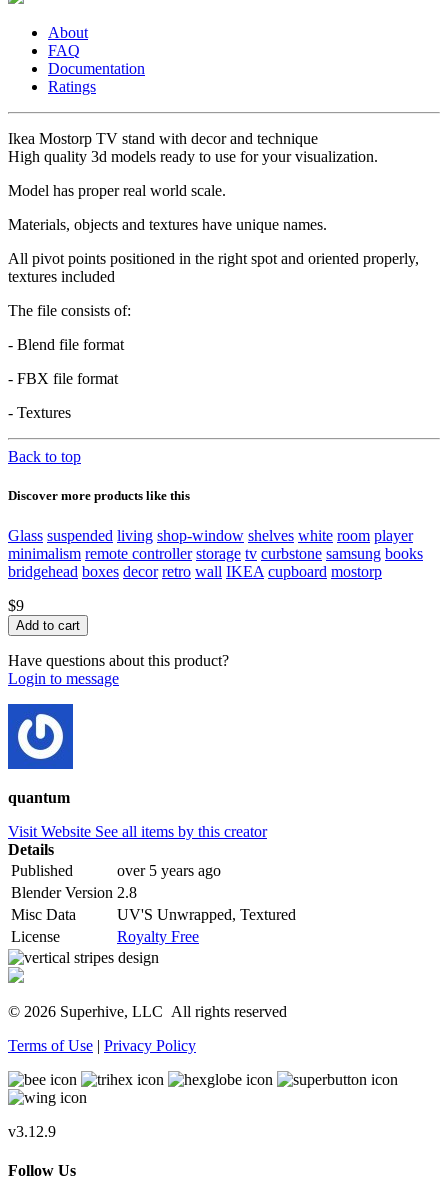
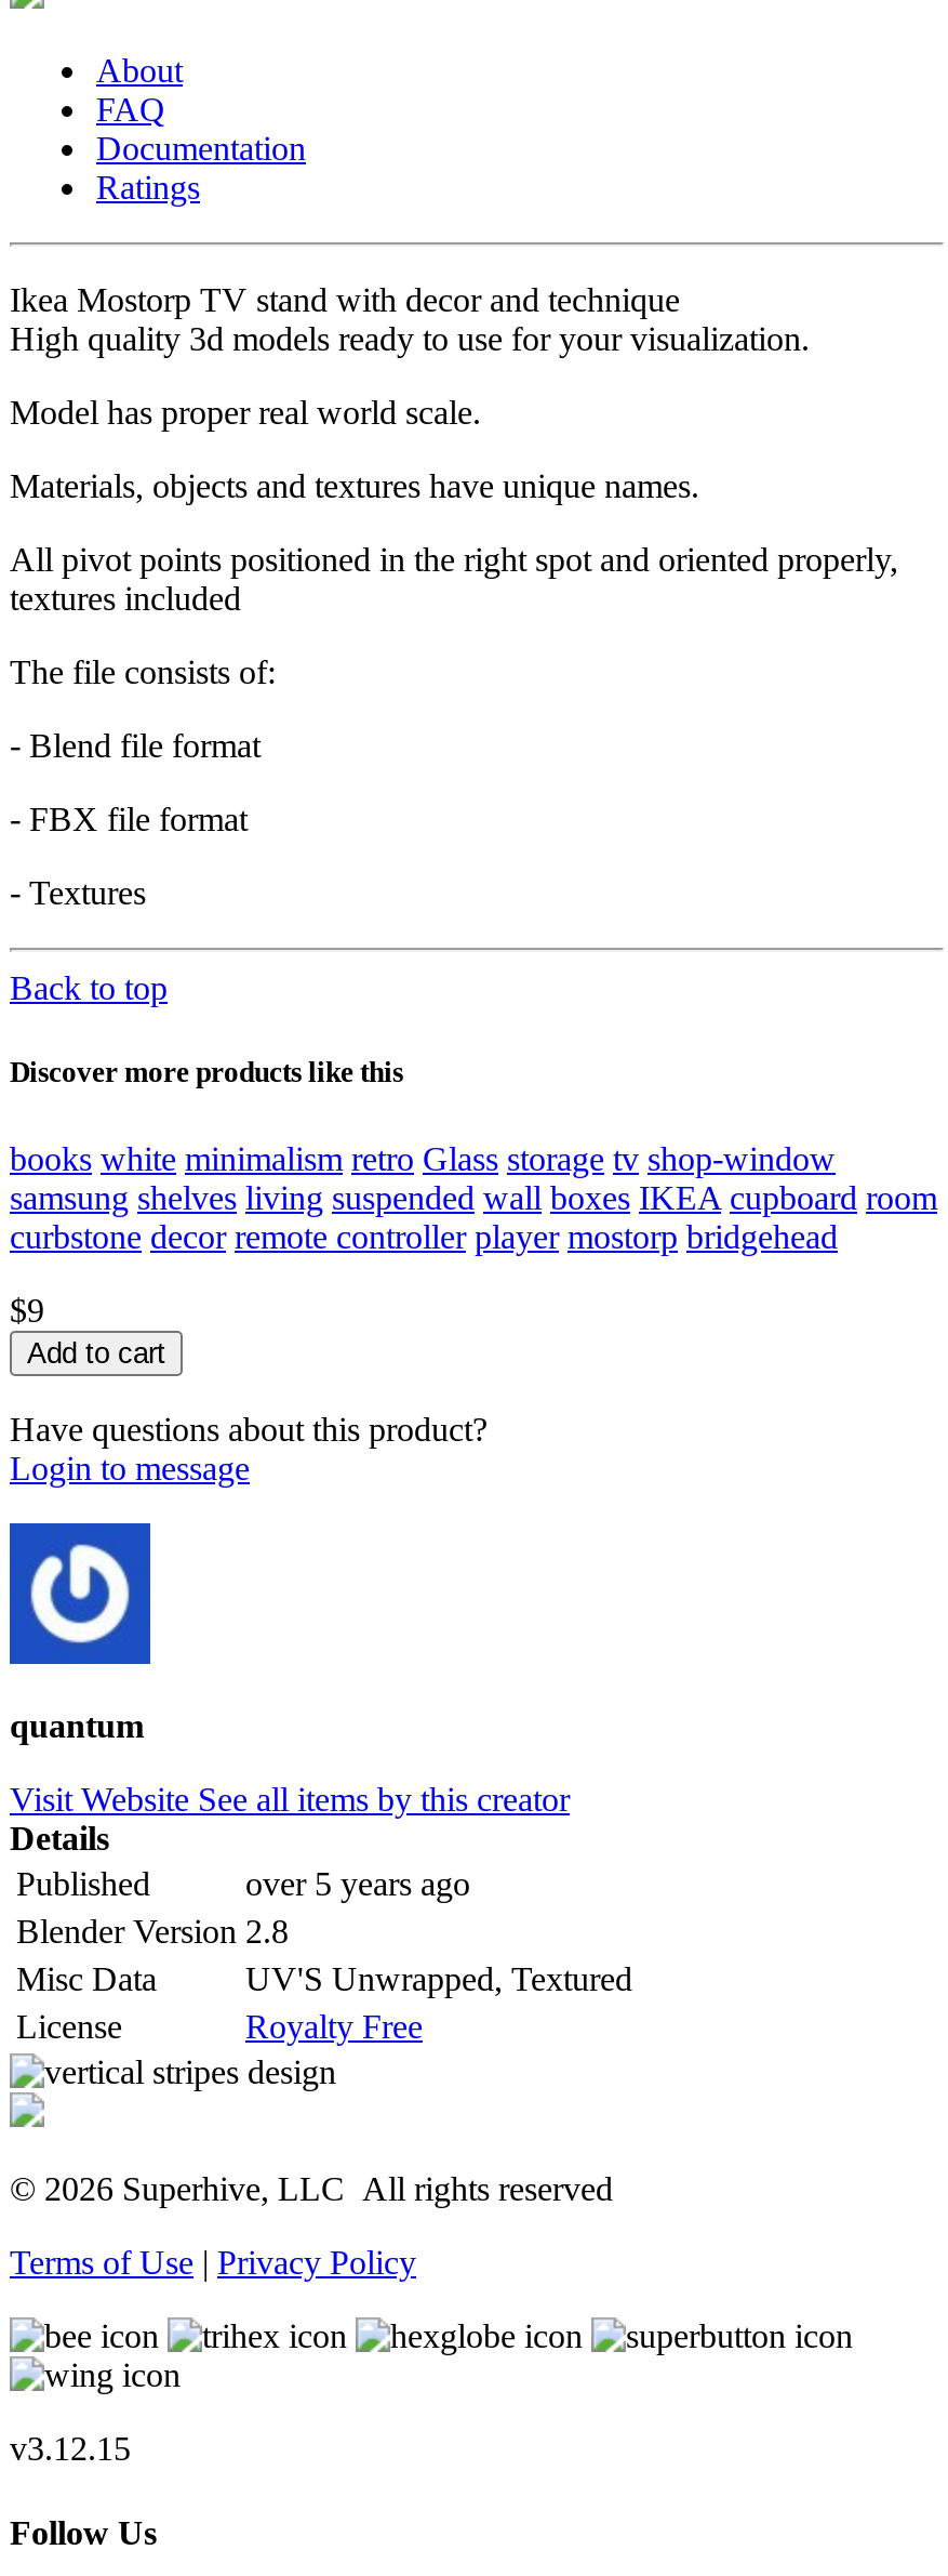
[8,527,423,580] Glass suspended living shop-window shelves white room player | minimalism remote controller storage tv curbstone samsung books | bridgehead boxes decor retro wall IKEA cupboard mostorp -> [10,1139,937,1254] books white minimalism retro Glass storage tv shop-window | samsung shelves living suspended wall boxes IKEA cupboard room | curbstone decor remote controller player mostorp bridgehead
[8,1123,56,1140] v3.12.9 -> [10,2429,131,2466] v3.12.15

